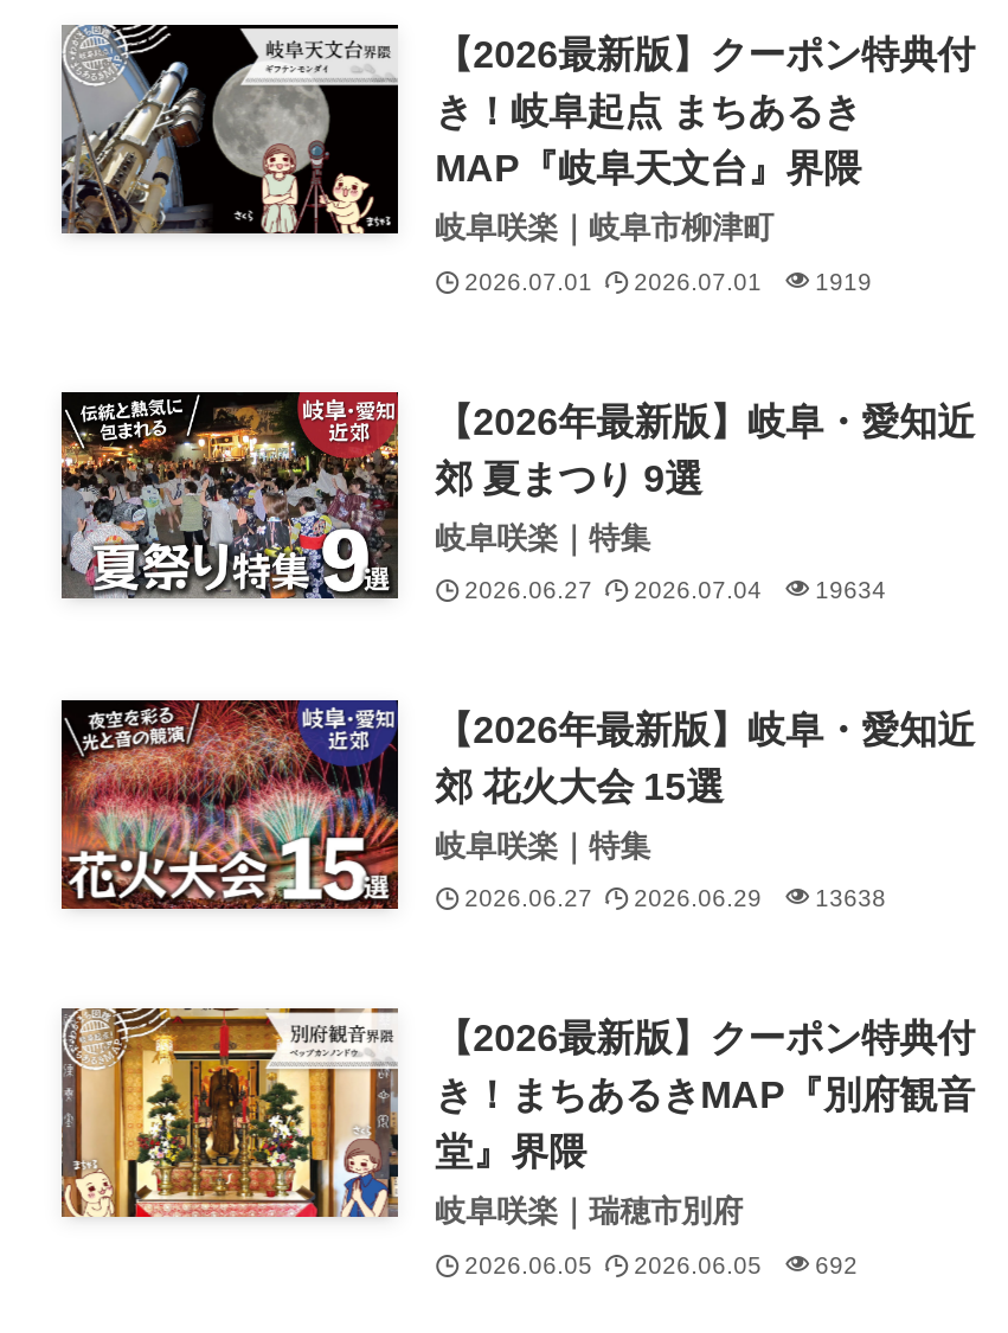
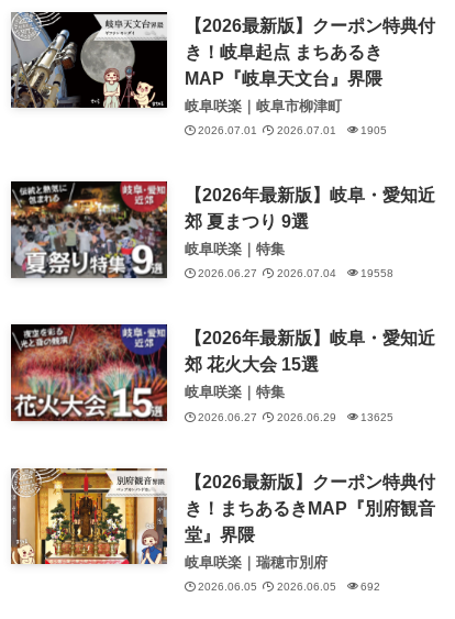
[815,268,872,294] 1919 -> [361,124,387,136] 1905
[815,577,886,603] 19634 -> [361,268,394,280] 19558
[815,886,886,912] 13638 -> [361,411,394,423] 13625

